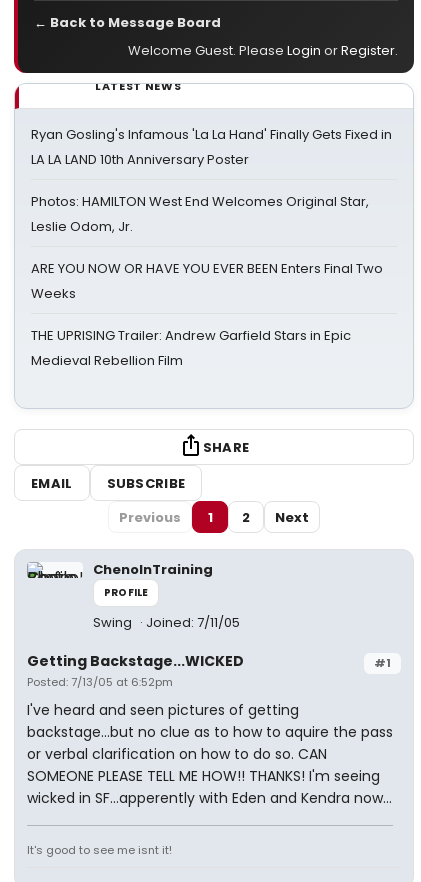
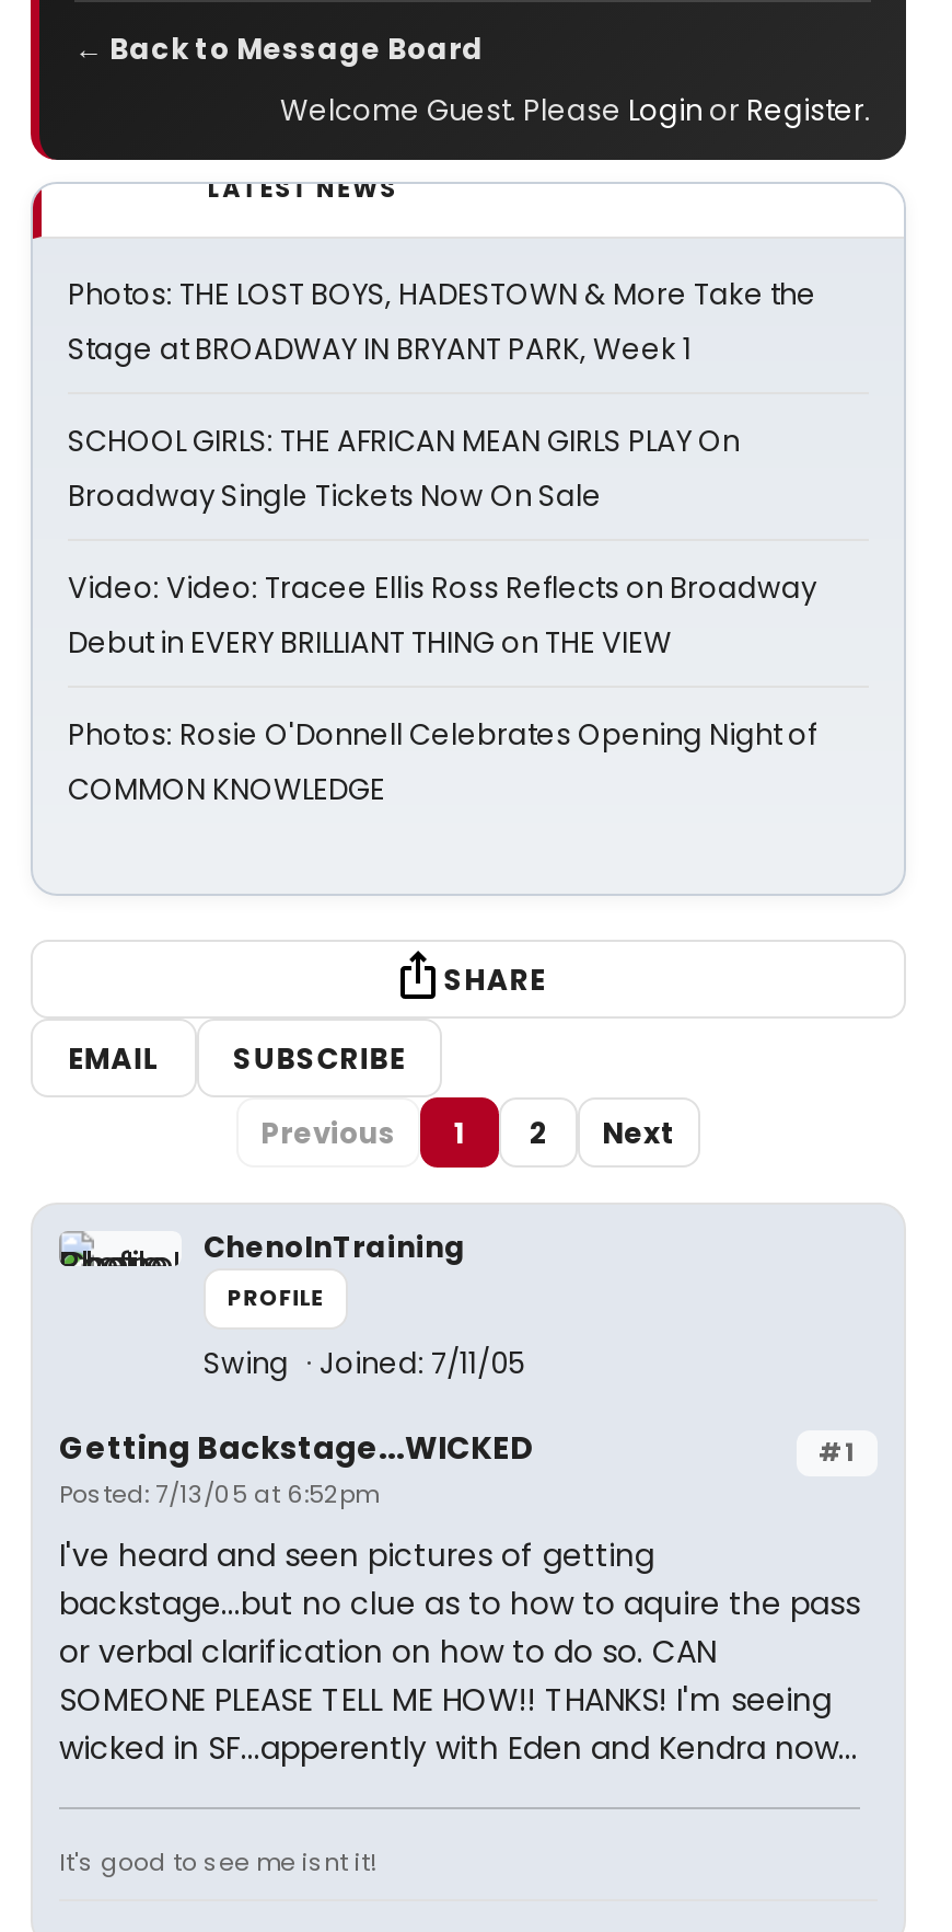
[31,125,392,169] Ryan Gosling's Infamous 'La La Hand' Finally Gets Fixed in | LA LA LAND 10th Anniversary Poster -> [68,274,816,370] Photos: THE LOST BOYS, HADESTOWN & More Take the | Stage at BROADWAY IN BRYANT PARK, Week 1
[31,192,369,236] Photos: HAMILTON West End Welcomes Original Star, | Leslie Odom, Jr. -> [68,421,740,517] SCHOOL GIRLS: THE AFRICAN MEAN GIRLS PLAY On | Broadway Single Tickets Now On Sale
[31,259,383,303] ARE YOU NOW OR HAVE YOU EVER BEEN Enters Final Two | Weeks -> [68,567,816,664] Video: Video: Tracee Ellis Ross Reflects on Broadway | Debut in EVERY BRILLIANT THING on THE VIEW
[31,326,351,370] THE UPRISING Trailer: Andrew Garfield Stars in Epic | Medieval Rebellion Film -> [68,714,816,810] Photos: Rosie O'Donnell Celebrates Opening Night of | COMMON KNOWLEDGE

